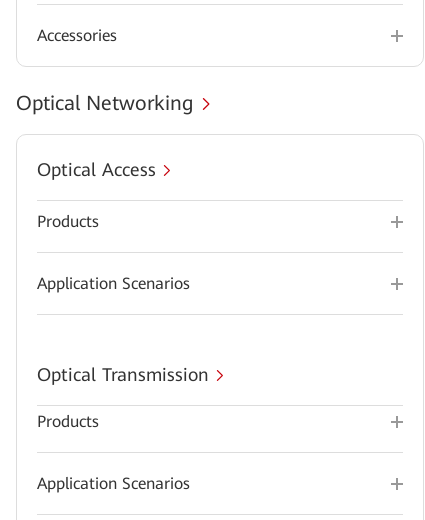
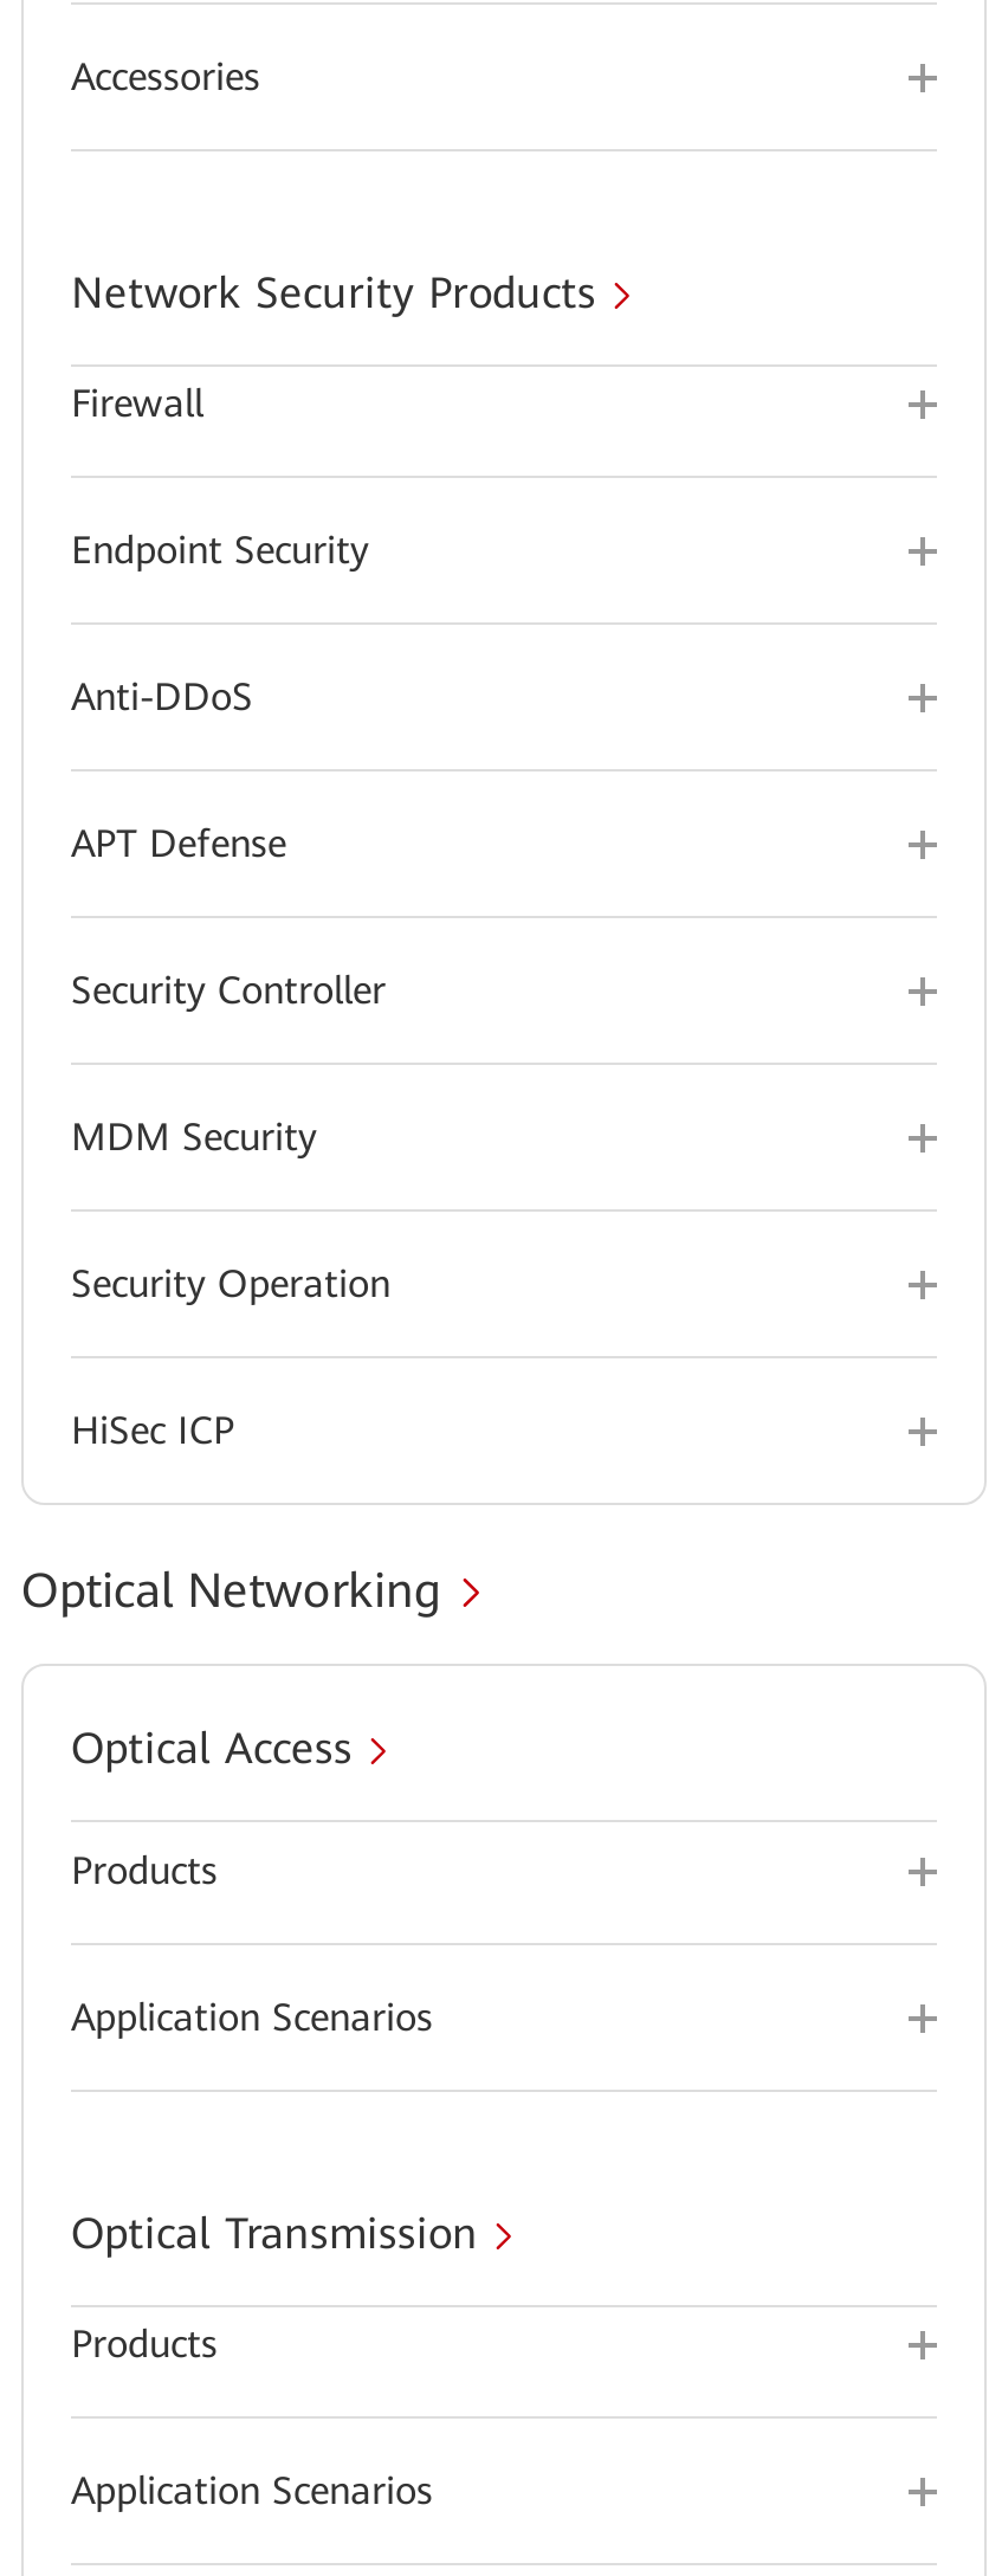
none -> [71,267,596,1453] Network Security Products | Firewall | Endpoint Security | Anti-DDoS | APT Defense | Security Controller | MDM Security | Security Operation | HiSec ICP

